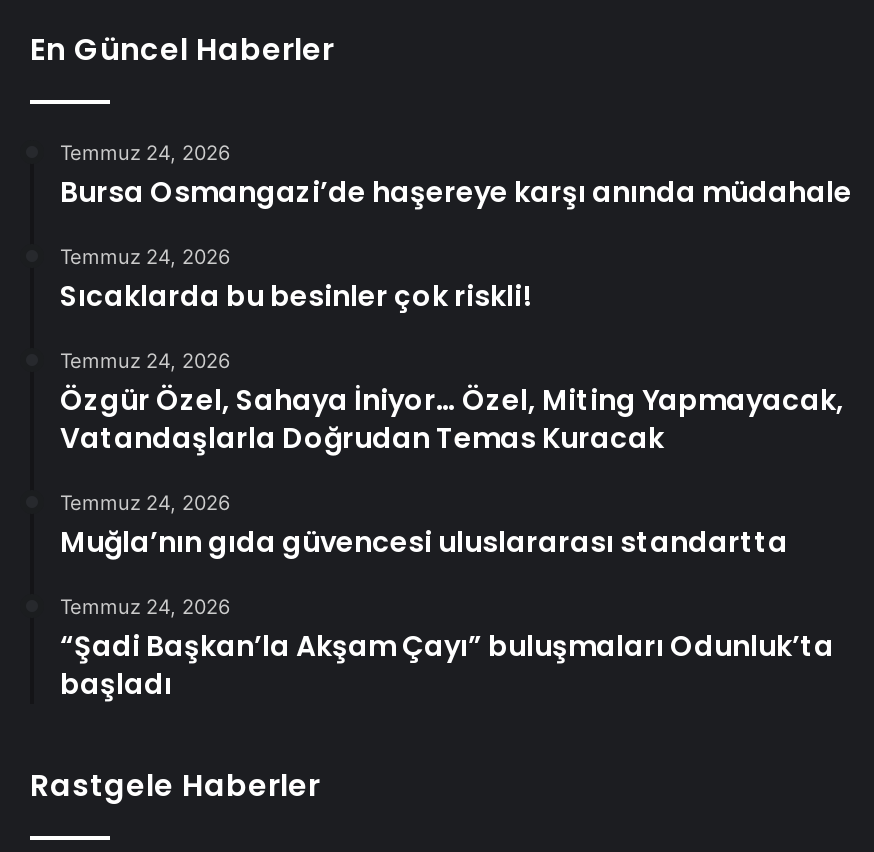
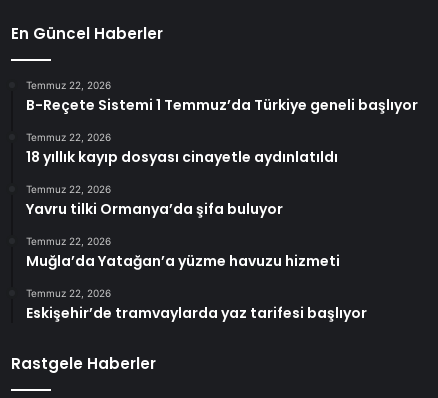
[60,140,852,212] Temmuz 24, 2026 | Bursa Osmangazi’de haşereye karşı anında müdahale -> [26,79,418,115] Temmuz 22, 2026 | B-Reçete Sistemi 1 Temmuz’da Türkiye geneli başlıyor
[60,244,530,316] Temmuz 24, 2026 | Sıcaklarda bu besinler çok riskli! -> [26,131,338,167] Temmuz 22, 2026 | 18 yıllık kayıp dosyası cinayetle aydınlatıldı
[60,348,844,458] Temmuz 24, 2026 | Özgür Özel, Sahaya İniyor… Özel, Miting Yapmayacak, | Vatandaşlarla Doğrudan Temas Kuracak -> [26,183,283,219] Temmuz 22, 2026 | Yavru tilki Ormanya’da şifa buluyor
[60,490,788,562] Temmuz 24, 2026 | Muğla’nın gıda güvencesi uluslararası standartta -> [26,235,340,271] Temmuz 22, 2026 | Muğla’da Yatağan’a yüzme havuzu hizmeti
[60,594,834,704] Temmuz 24, 2026 | “Şadi Başkan’la Akşam Çayı” buluşmaları Odunluk’ta | başladı -> [26,287,367,323] Temmuz 22, 2026 | Eskişehir’de tramvaylarda yaz tarifesi başlıyor

